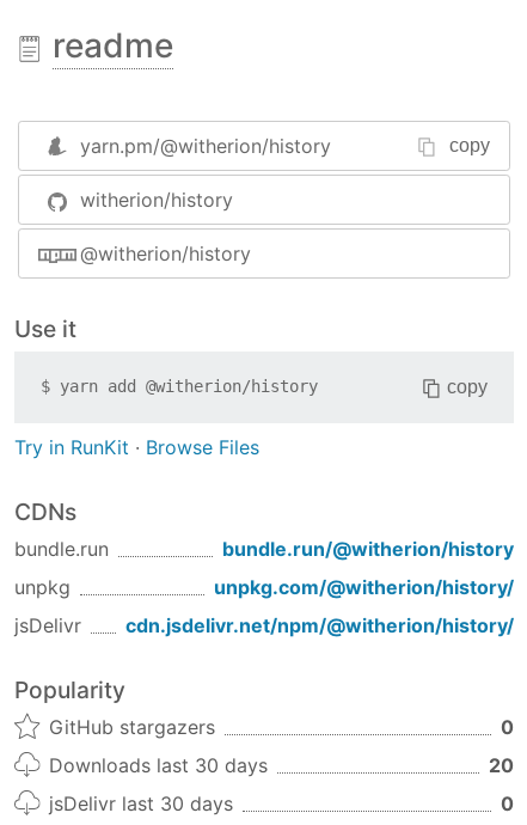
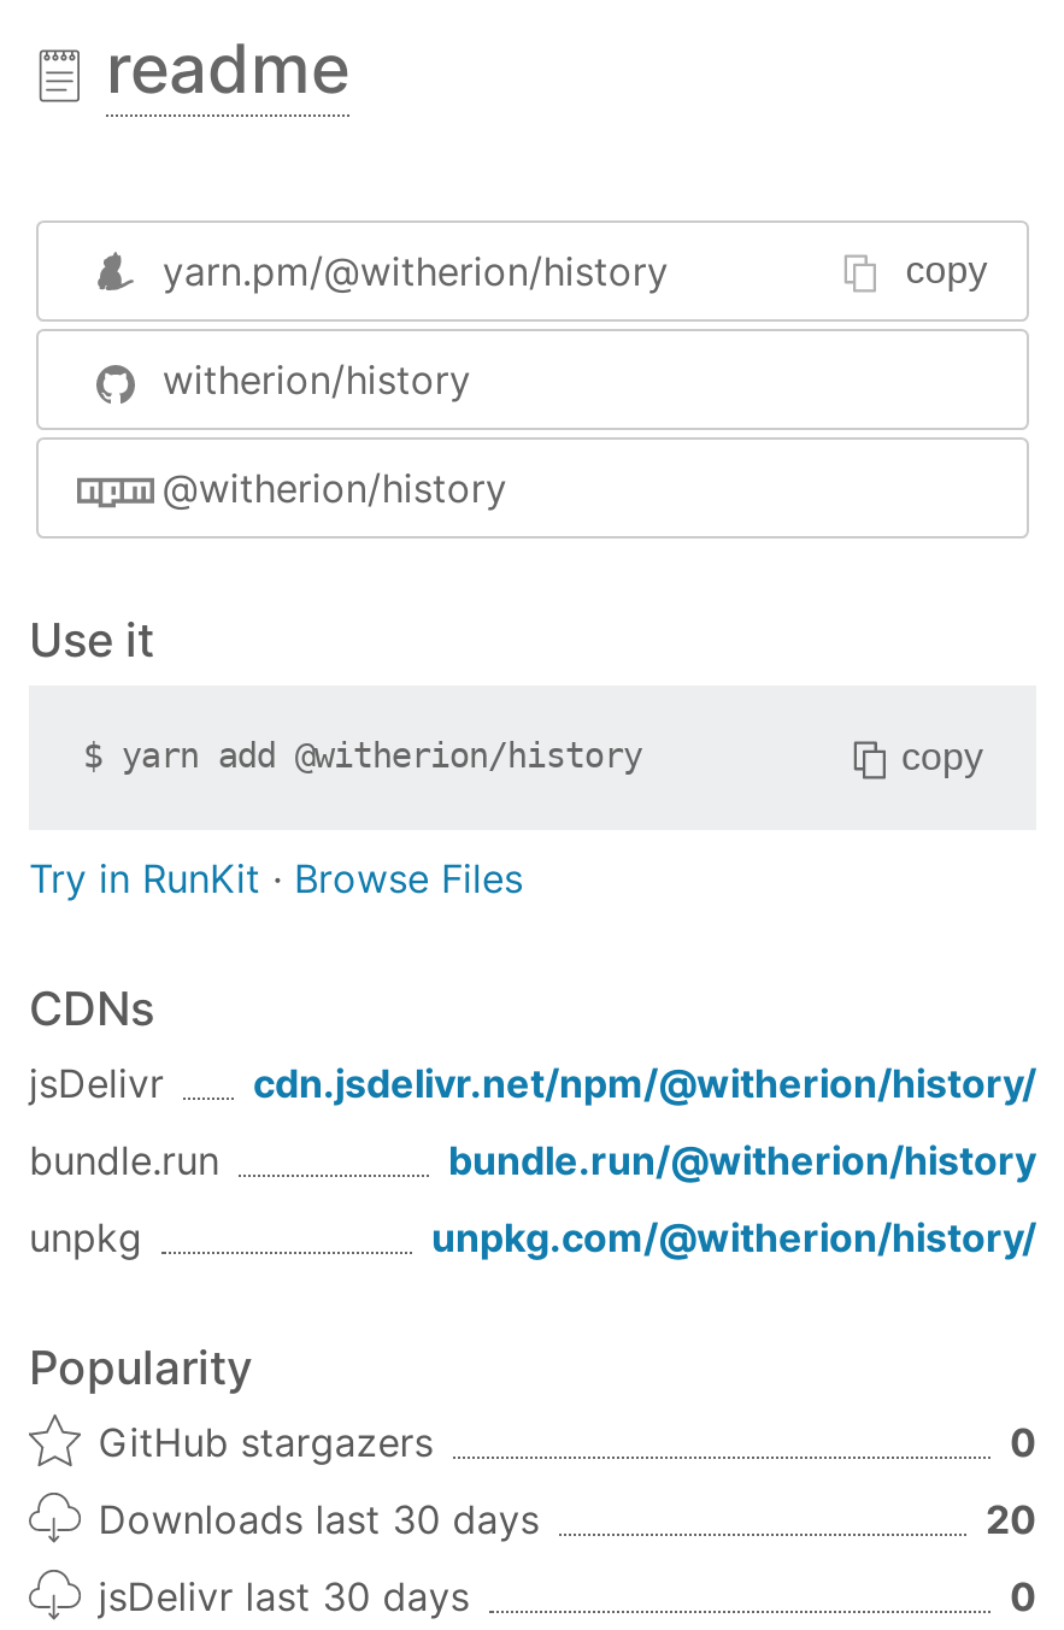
moved [14,536,514,598] -> [29,1135,1036,1260]: bundle.run | bundle.run/@witherion/history | unpkg | unpkg.com/@witherion/history/
moved [14,613,514,637] -> [29,1058,1036,1106]: jsDelivr | cdn.jsdelivr.net/npm/@witherion/history/

